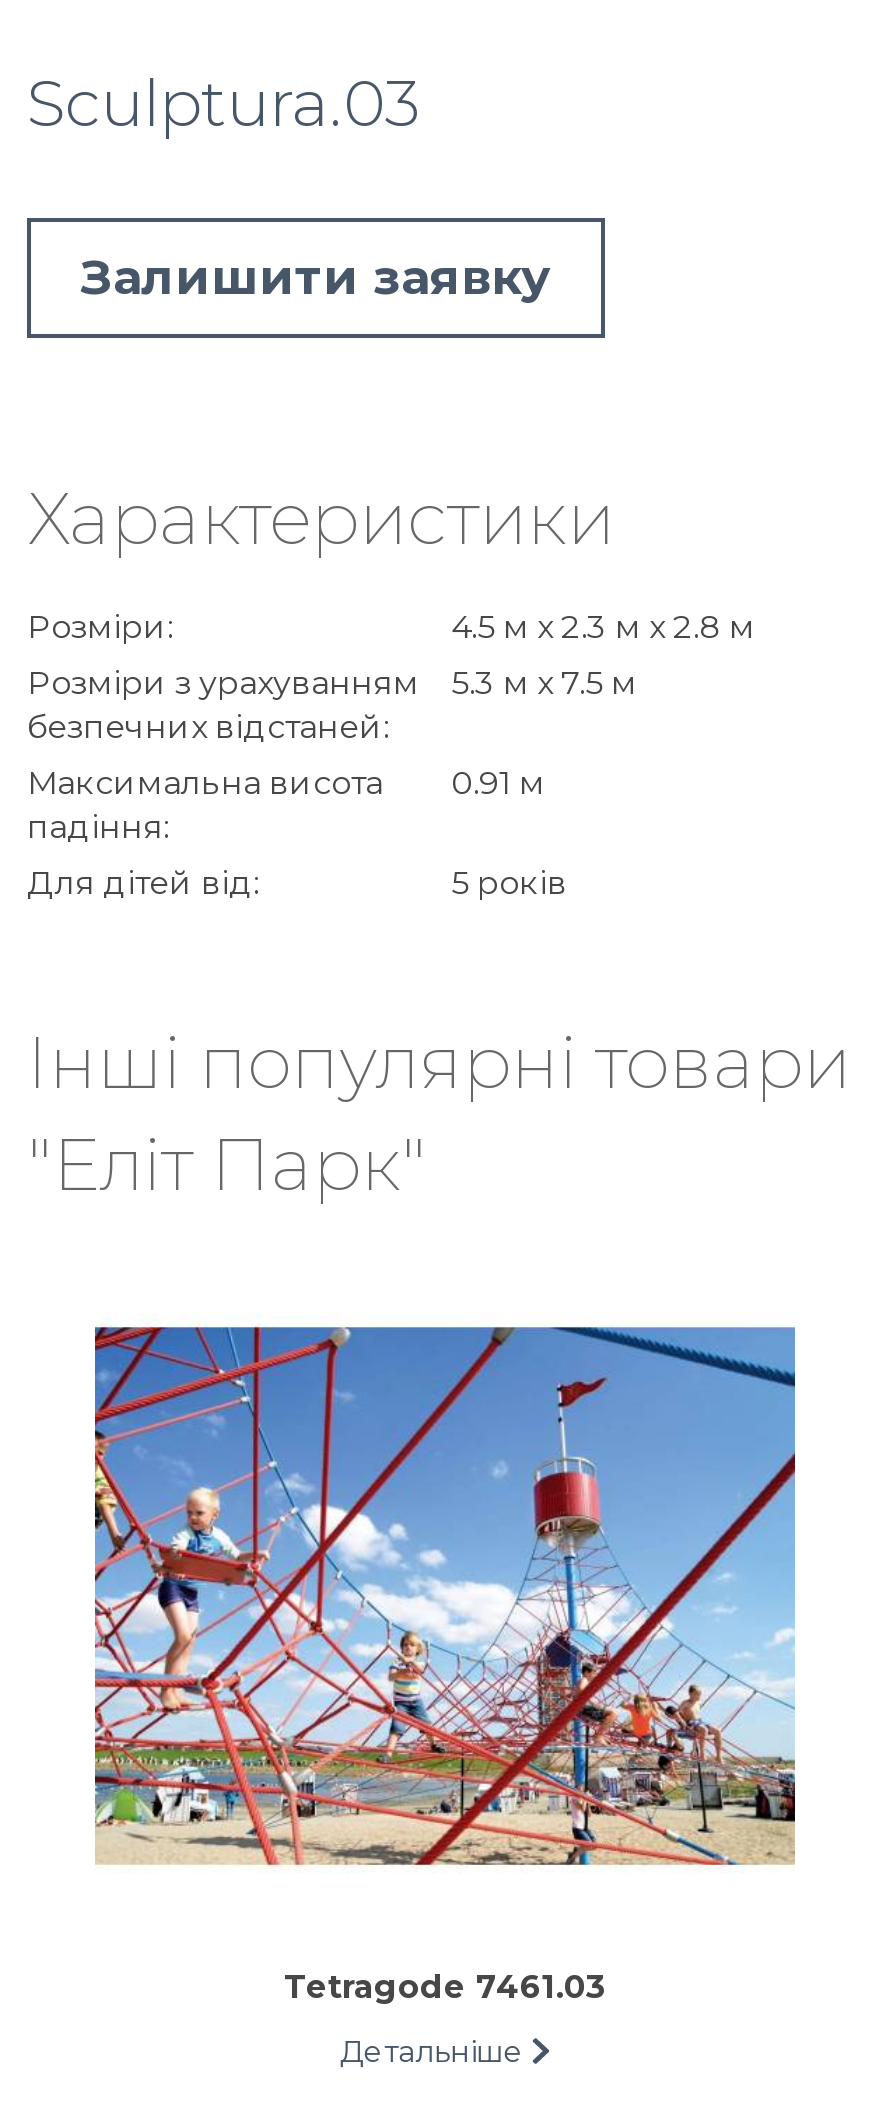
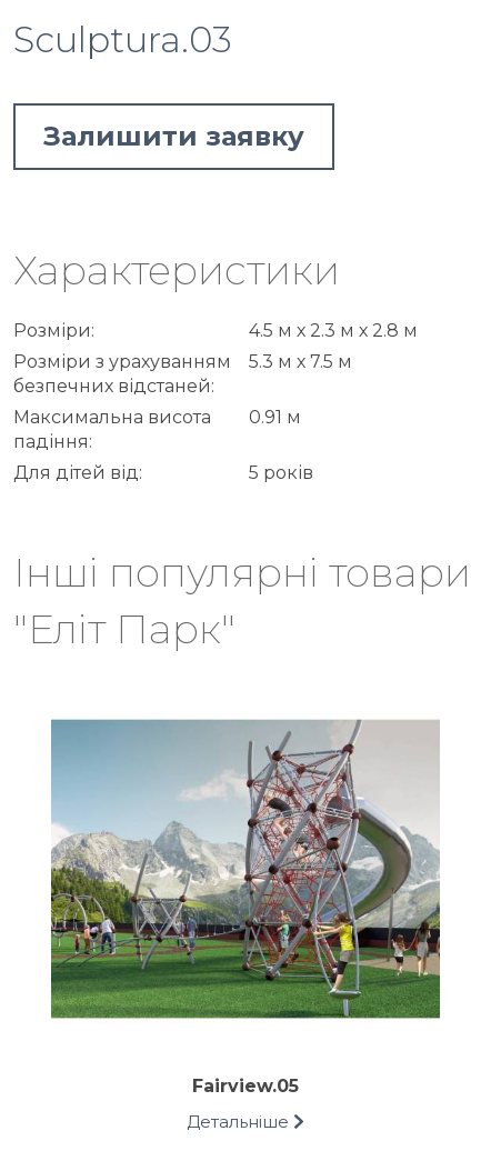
[93,1324,797,1866] [image] -> [50,719,441,1019] [image]
[284,1968,606,2006] Tetragode 7461.03 -> [192,1075,299,1097] Fairview.05

